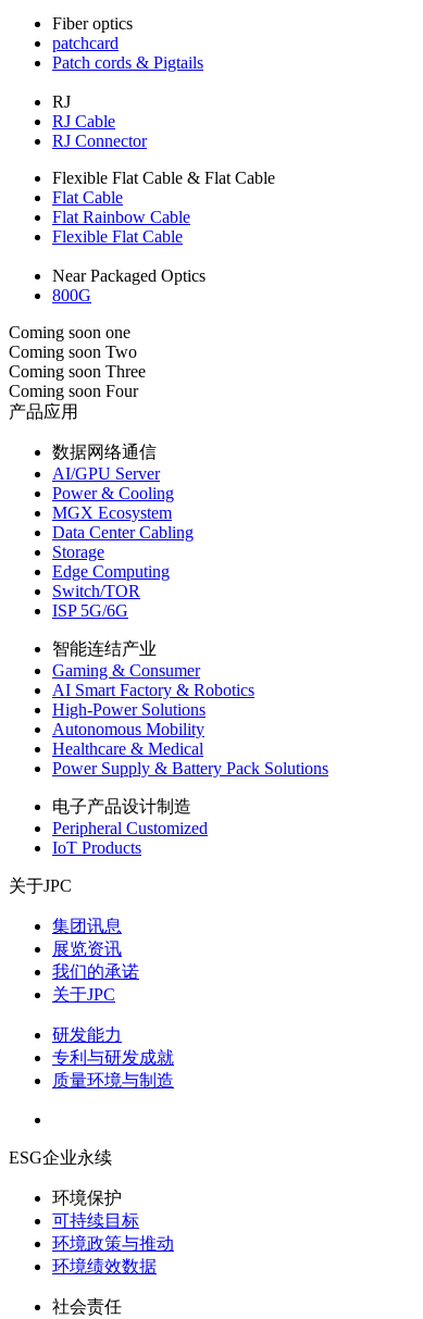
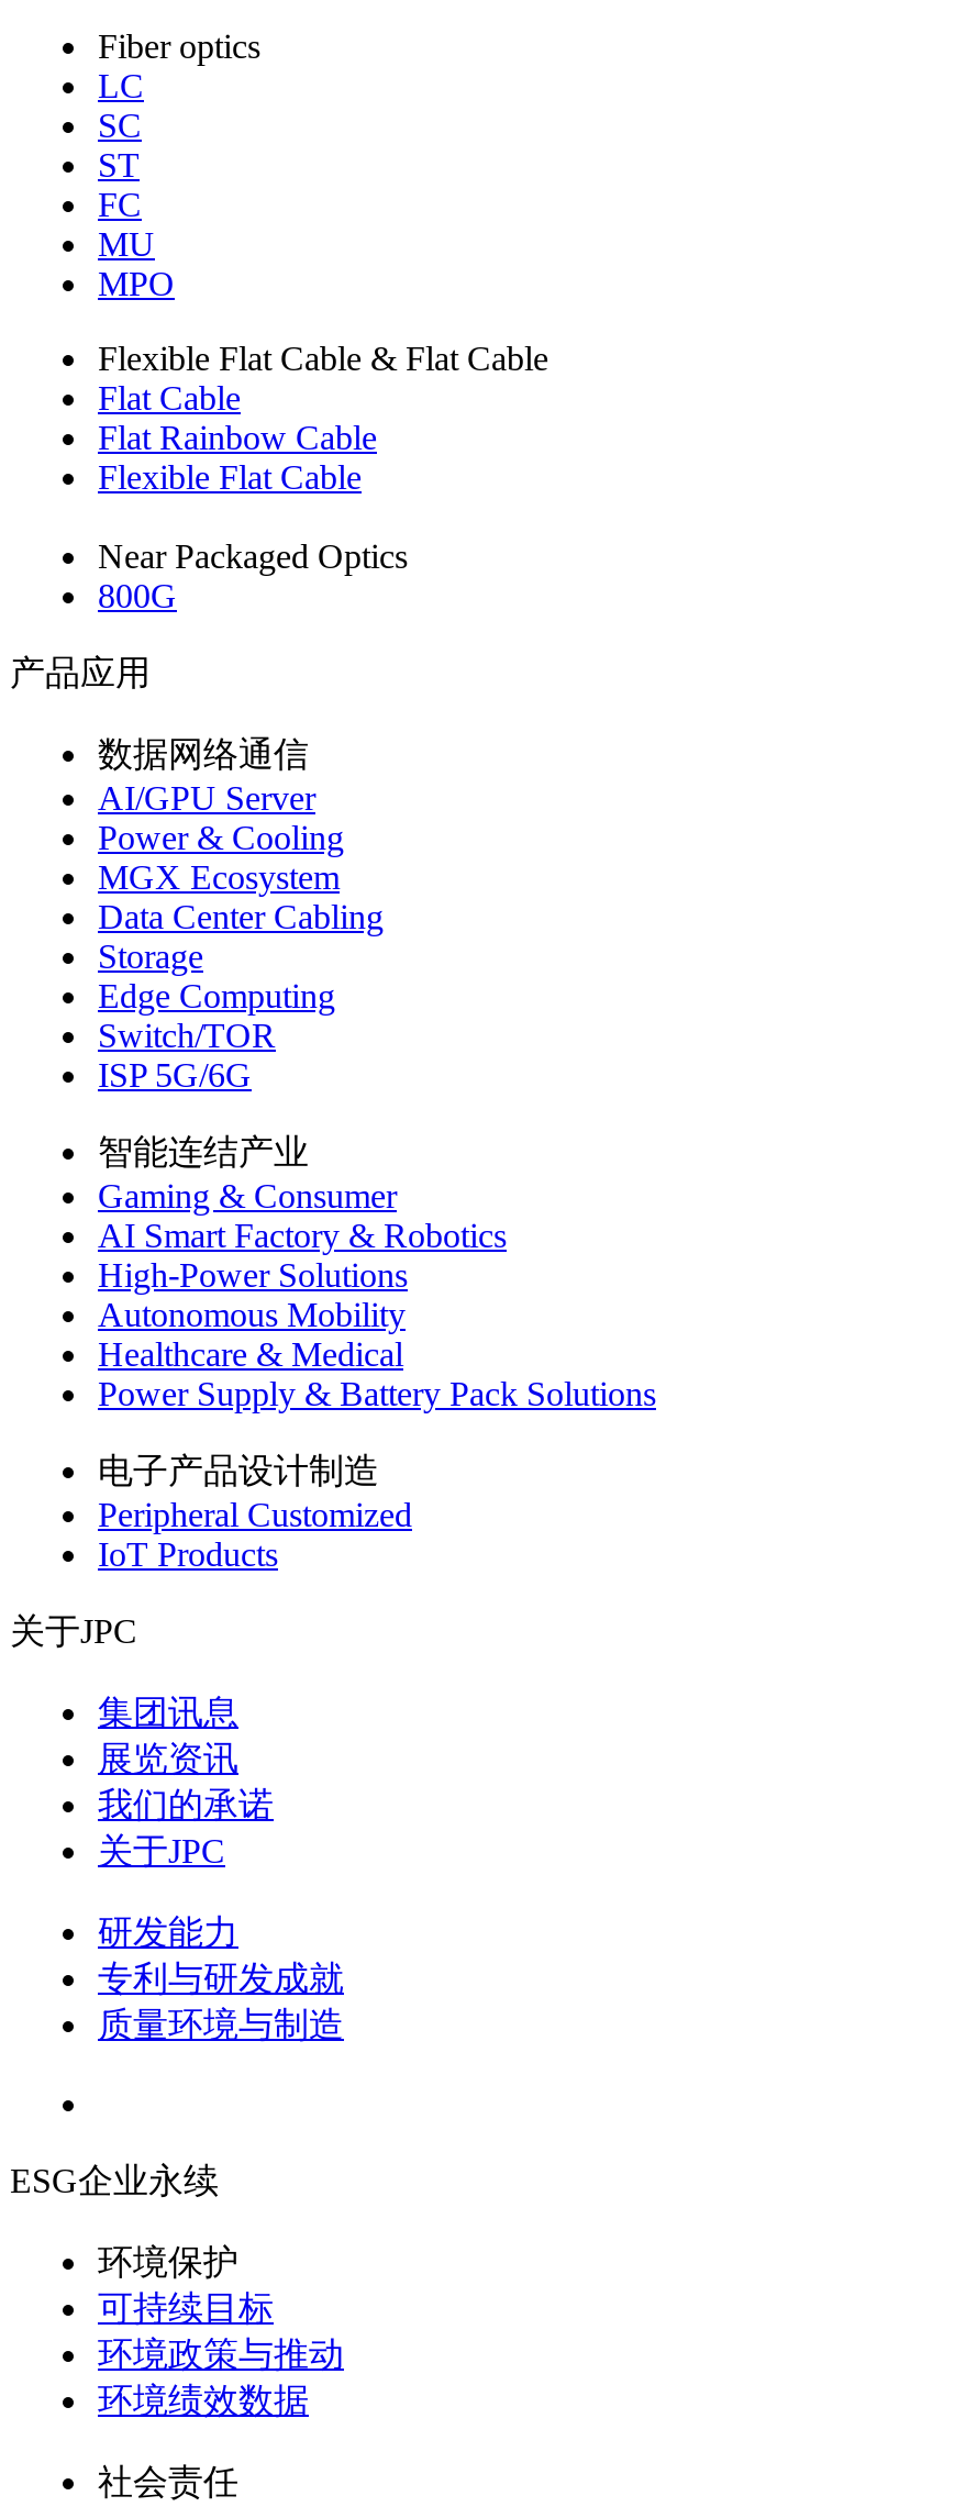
[52,34,203,150] patchcard | Patch cords & Pigtails | RJ | RJ Cable | RJ Connector -> [98,67,175,302] LC | SC | ST | FC | MU | MPO
[9,323,146,400] Coming soon one | Coming soon Two | Coming soon Three | Coming soon Four -> none

